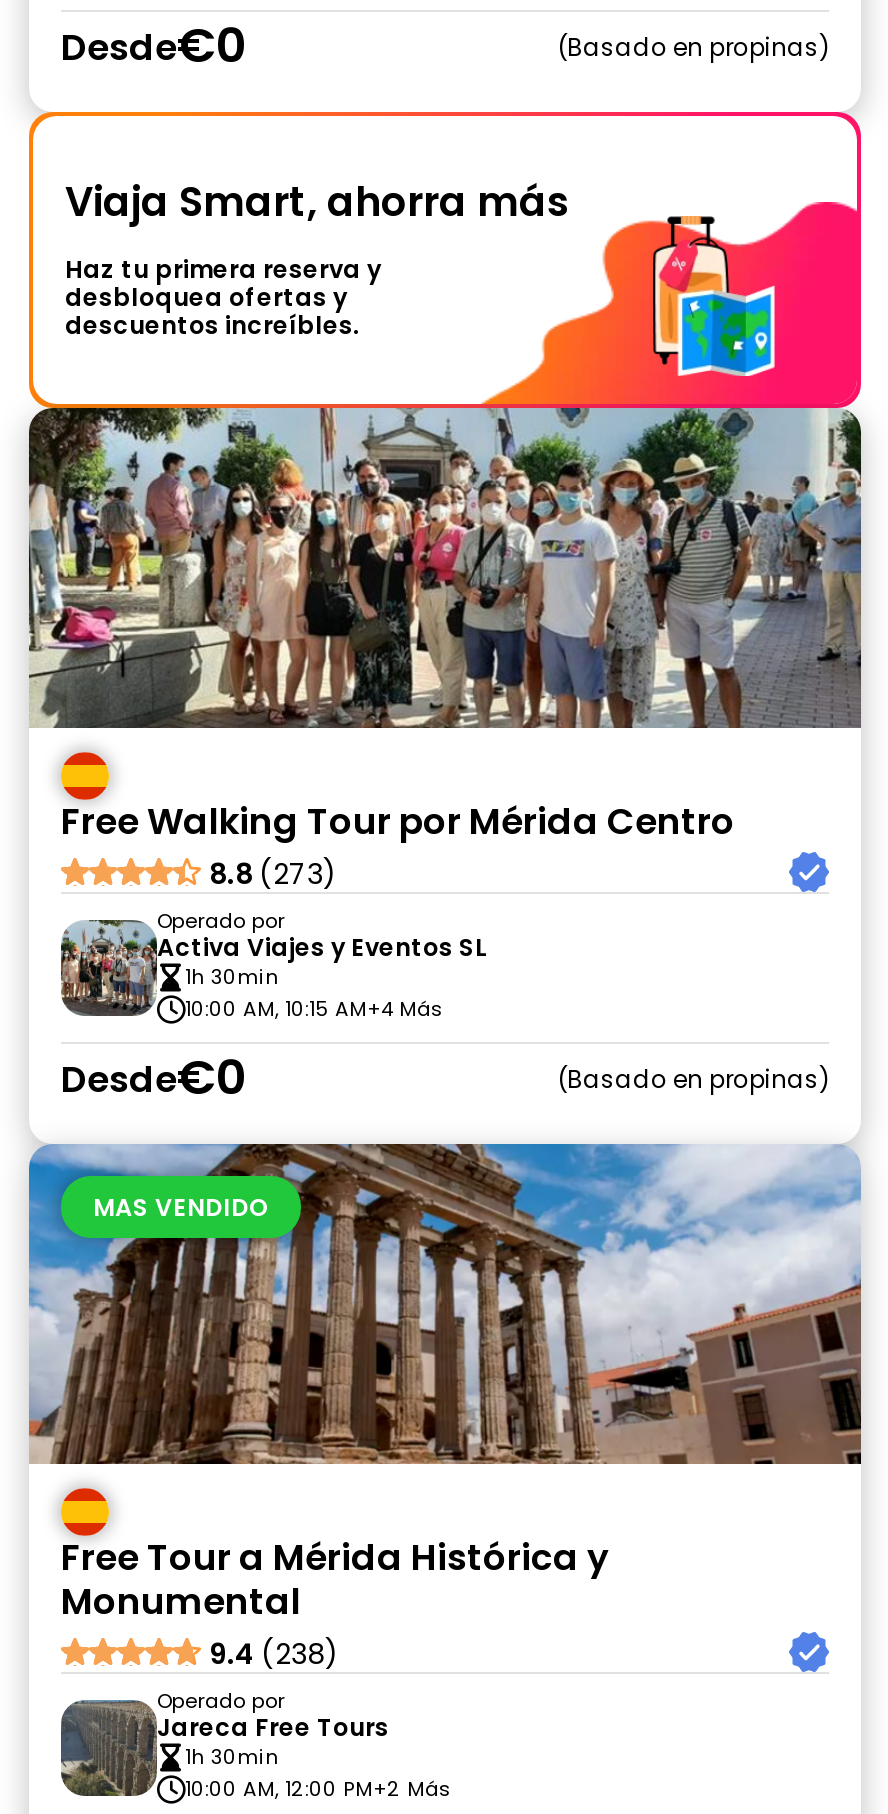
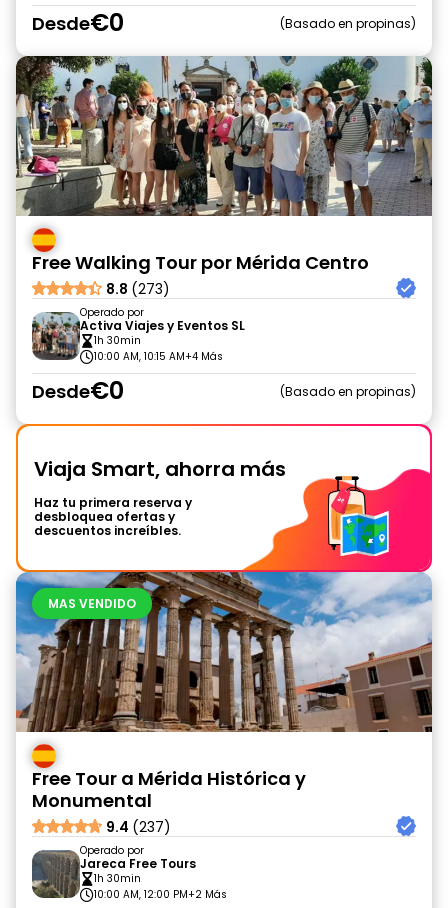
moved [27,110,863,410] -> [15,423,433,573]: [image] | Viaja Smart, ahorra más | Haz tu primera reserva y | desbloquea ofertas y | descuentos increíbles.
moved [57,796,819,1110] -> [30,250,411,407]: [image] | Free Walking Tour por Mérida Centro | 8.8 (273) | Operado por | Activa Viajes y Eventos SL | 10:00 AM, 10:15 AM+4 Más | Desde€0 | Basado en propinas
[209,1634,339,1674] 9.4 (238) -> [106,817,171,837] 9.4 (237)

